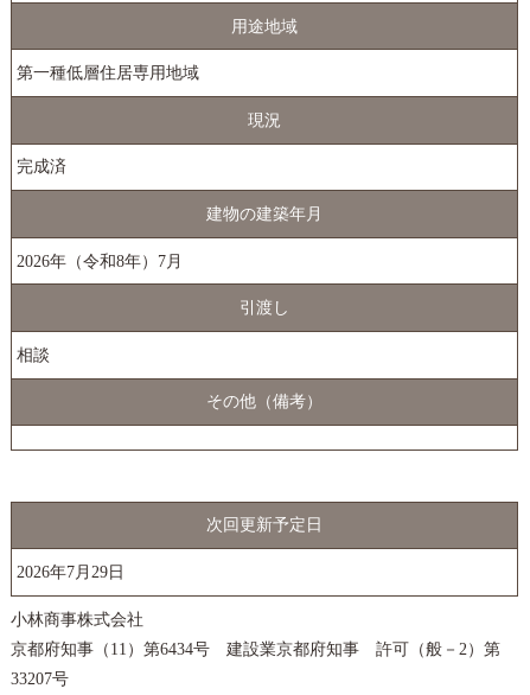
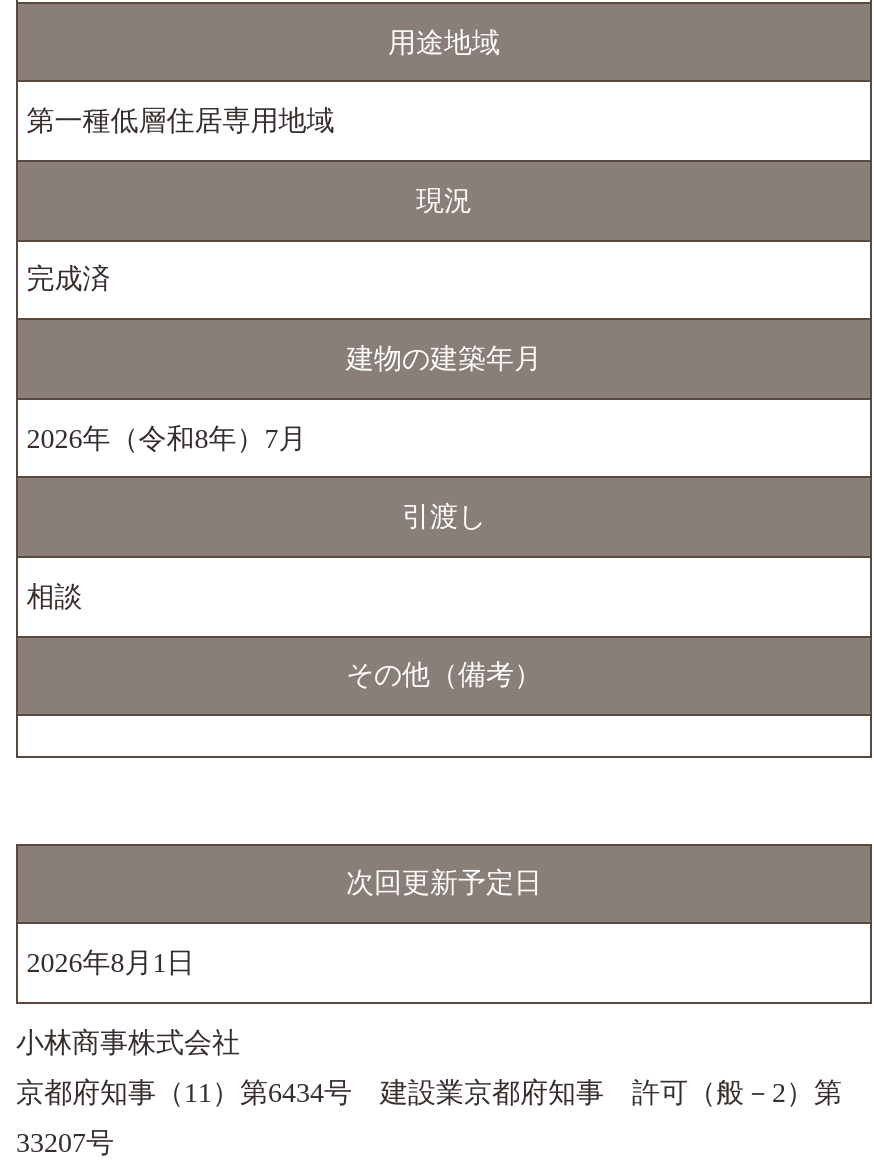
[17,563,125,581] 2026年7月29日 -> [26,948,194,978] 2026年8月1日

